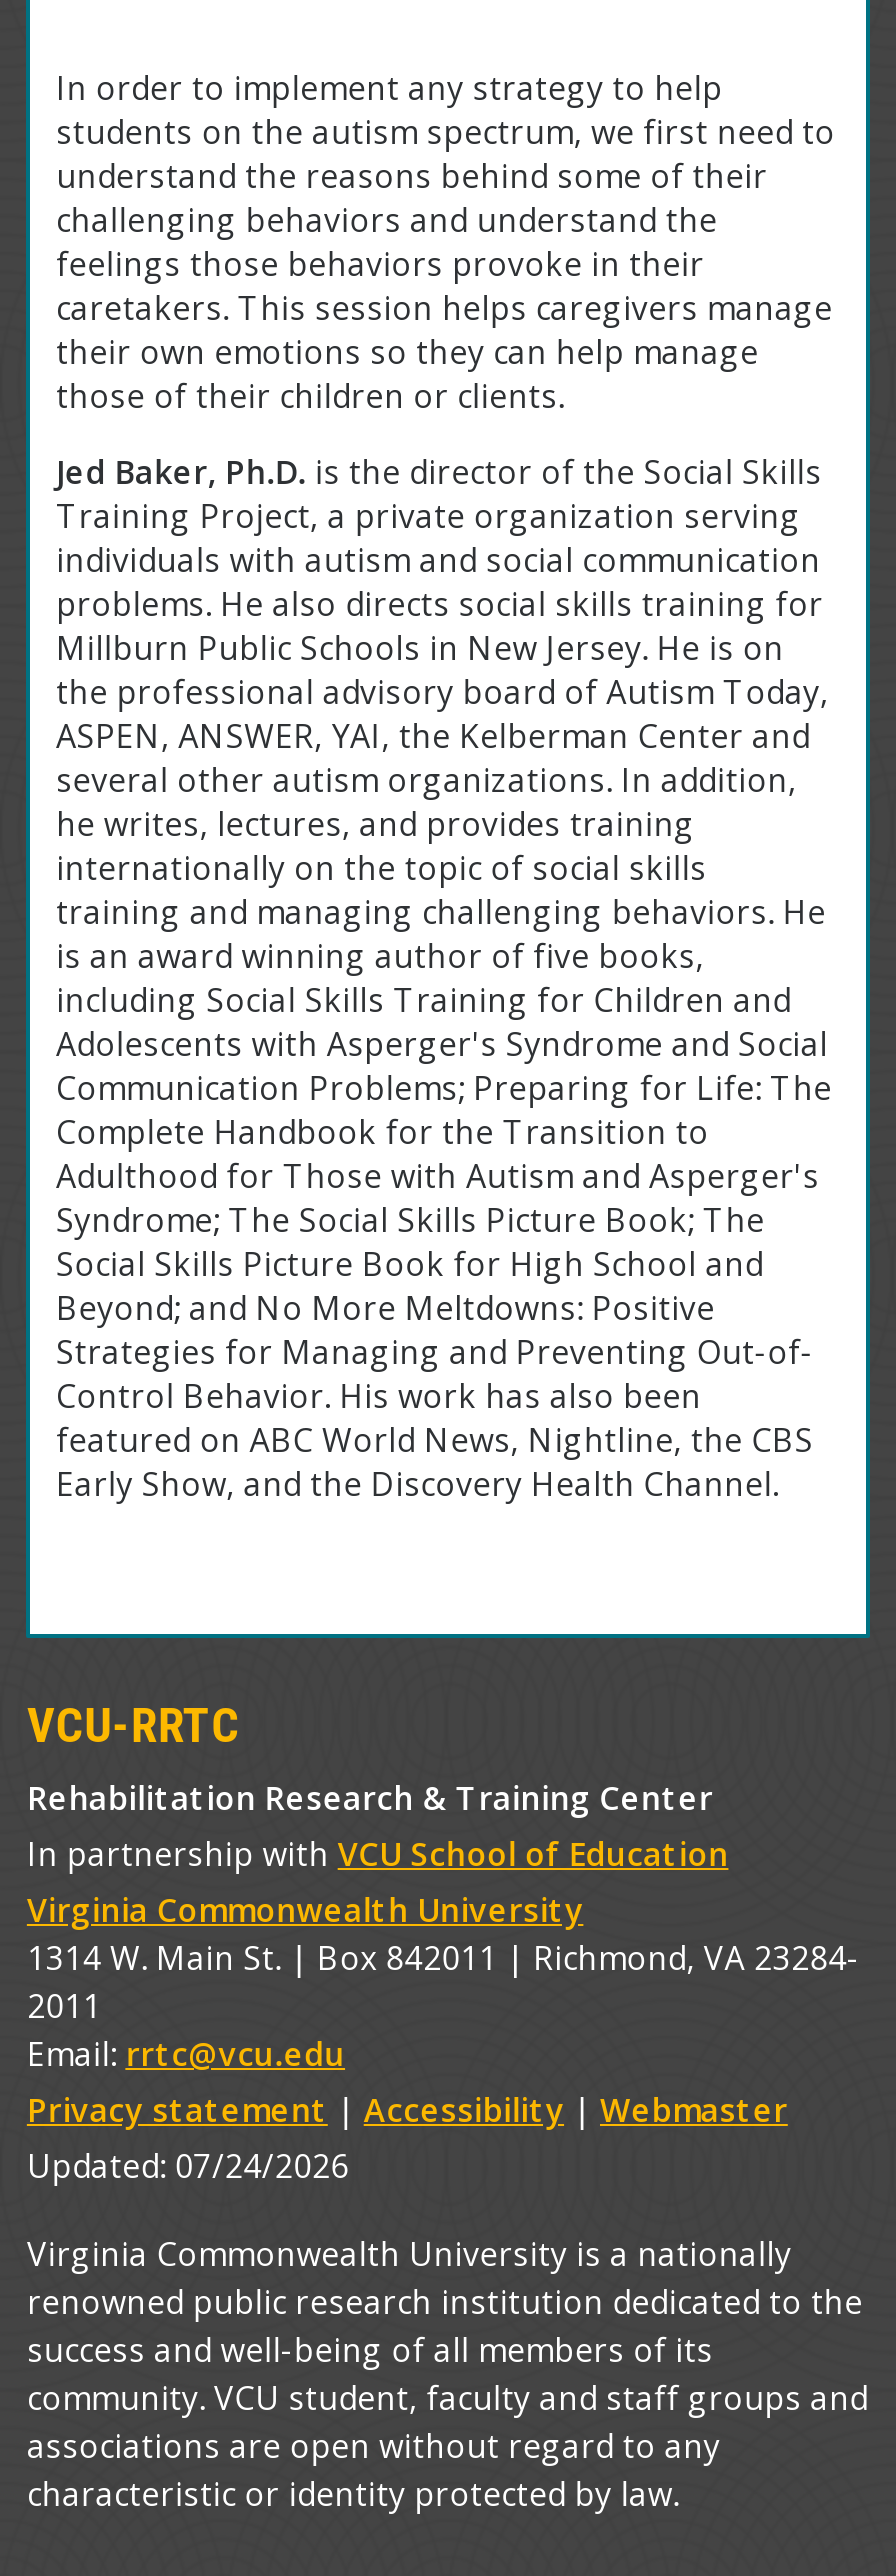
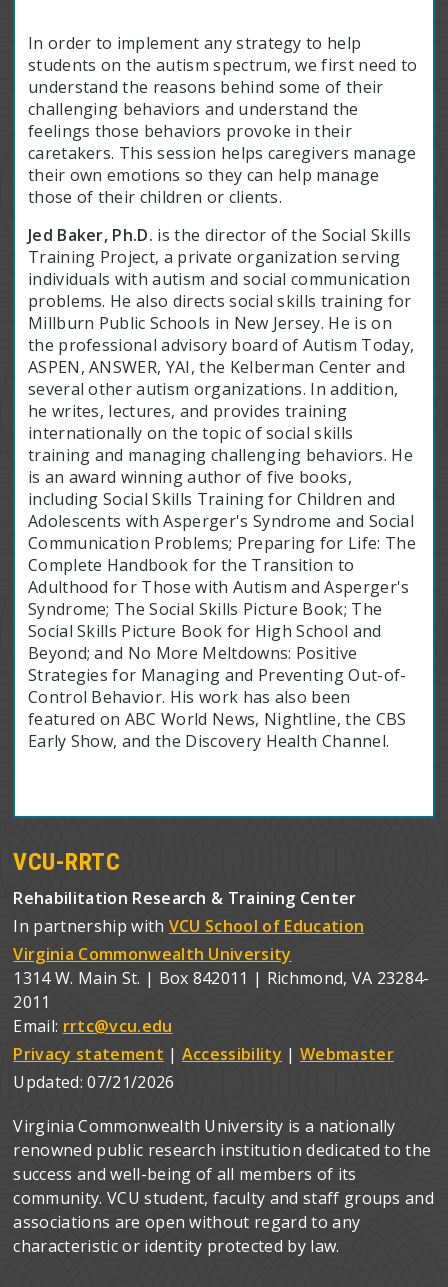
[27,2144,349,2188] Updated: 07/24/2026 -> [13,1071,174,1093] Updated: 07/21/2026

